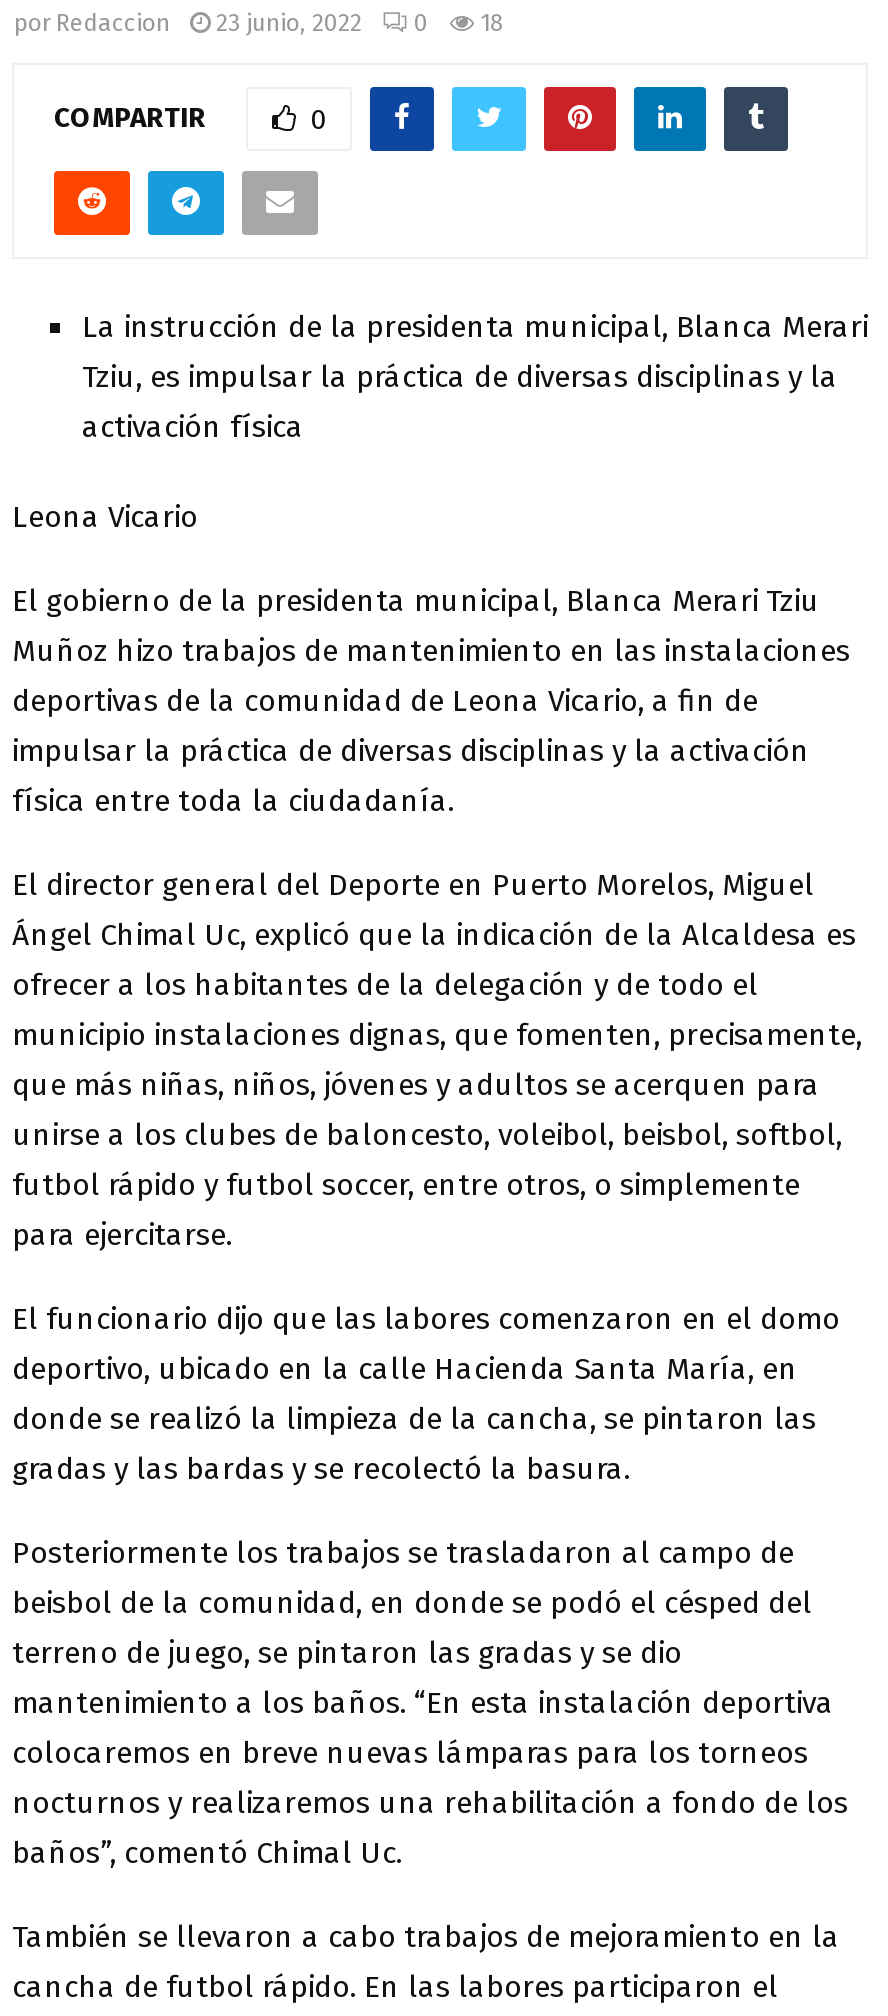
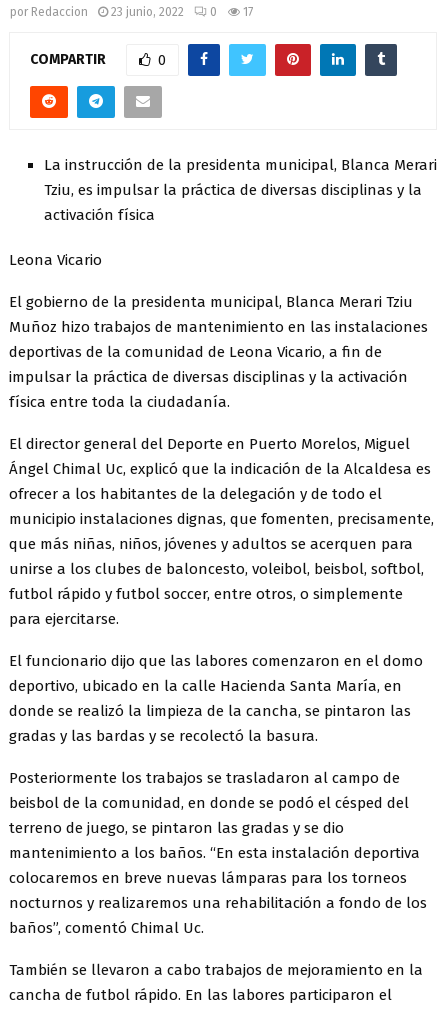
[14,9,504,37] por Redaccion 23 junio, 2022 0 18 -> [10,5,253,19] por Redaccion 23 junio, 2022 0 17

